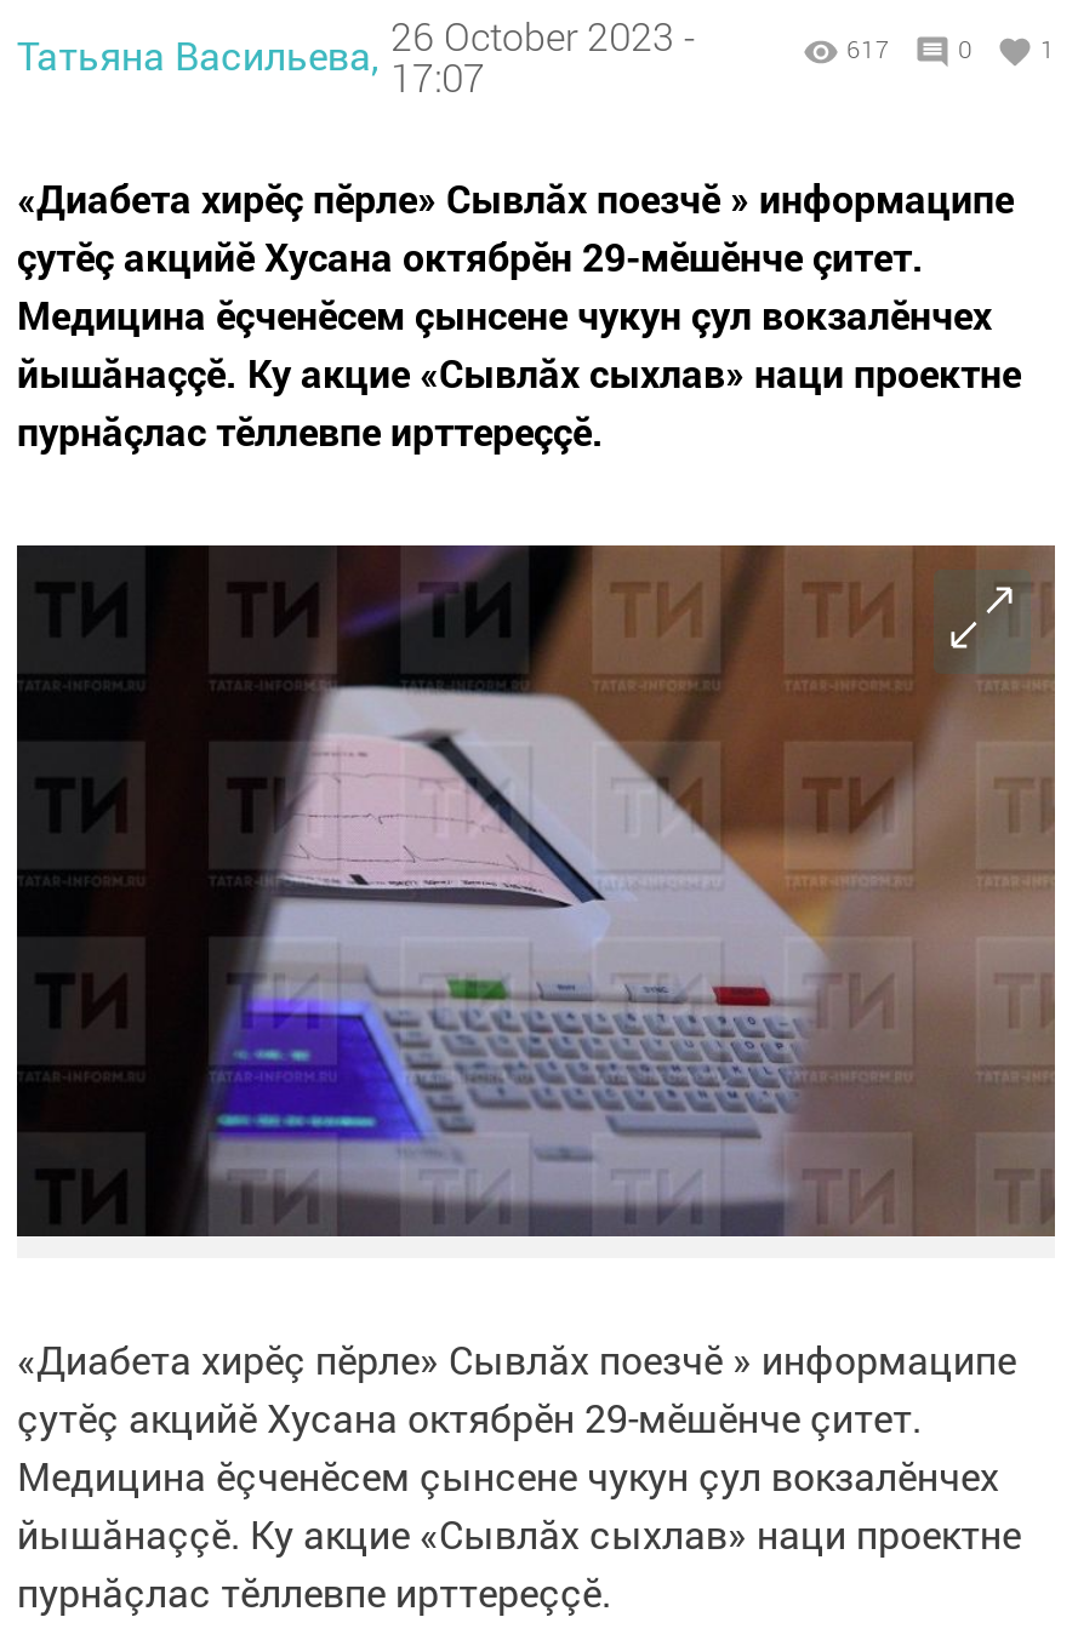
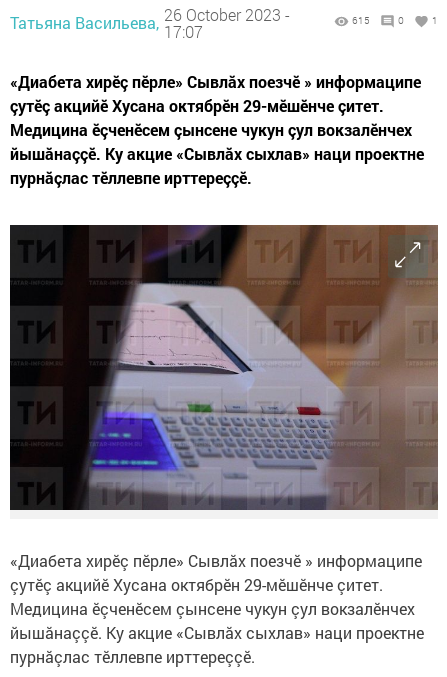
[846,35,890,66] 617 -> [352,14,370,27] 615

